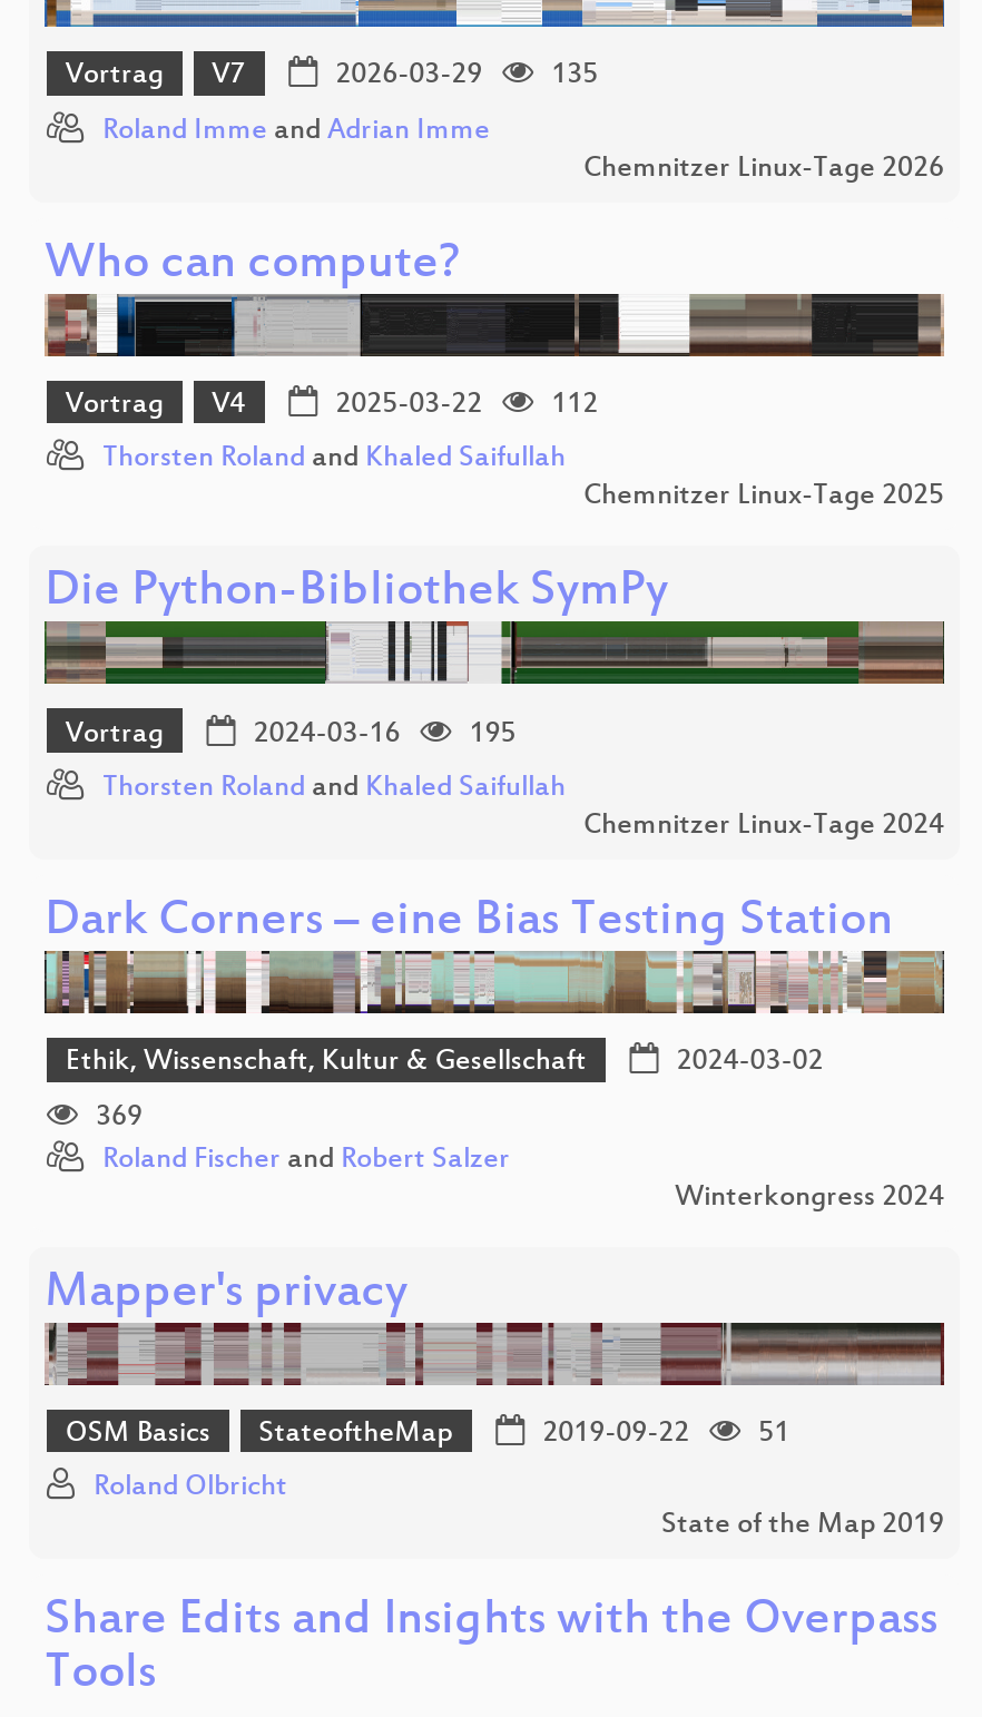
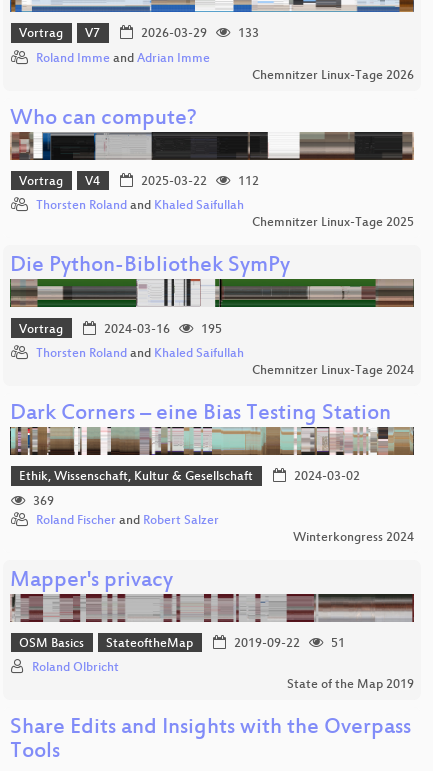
[329,61,598,92] 2026-03-29 135 -> [138,27,259,41] 2026-03-29 133

